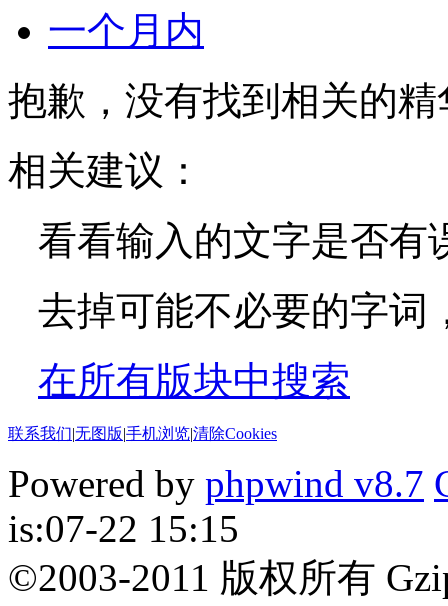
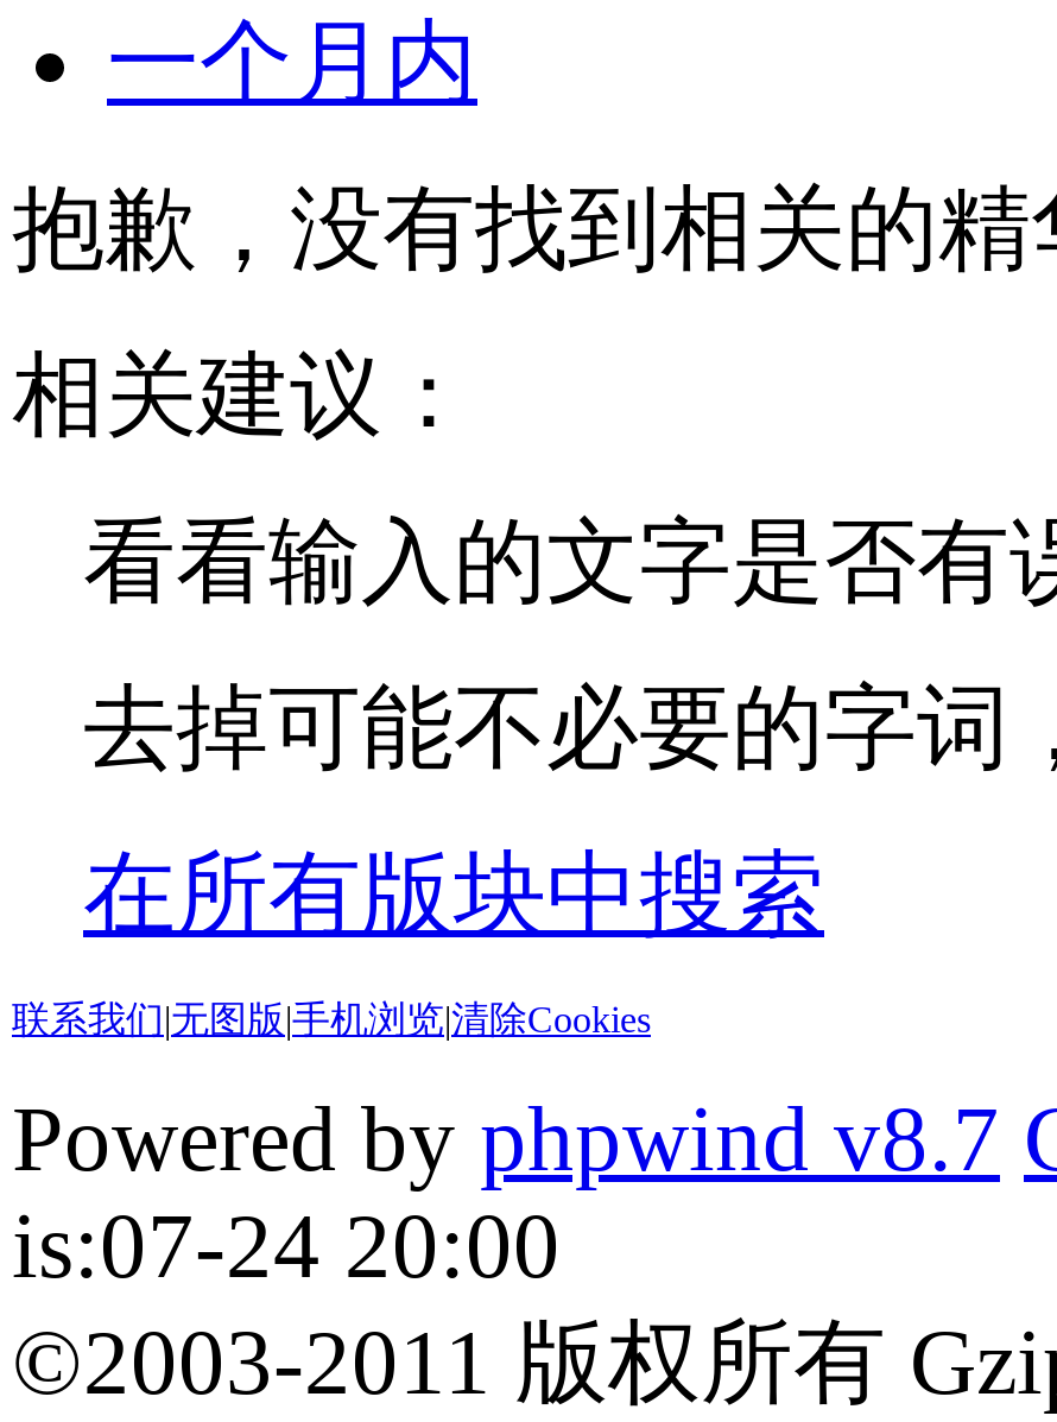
[8,507,239,550] is:07-22 15:15 -> [12,1193,561,1295] is:07-24 20:00

